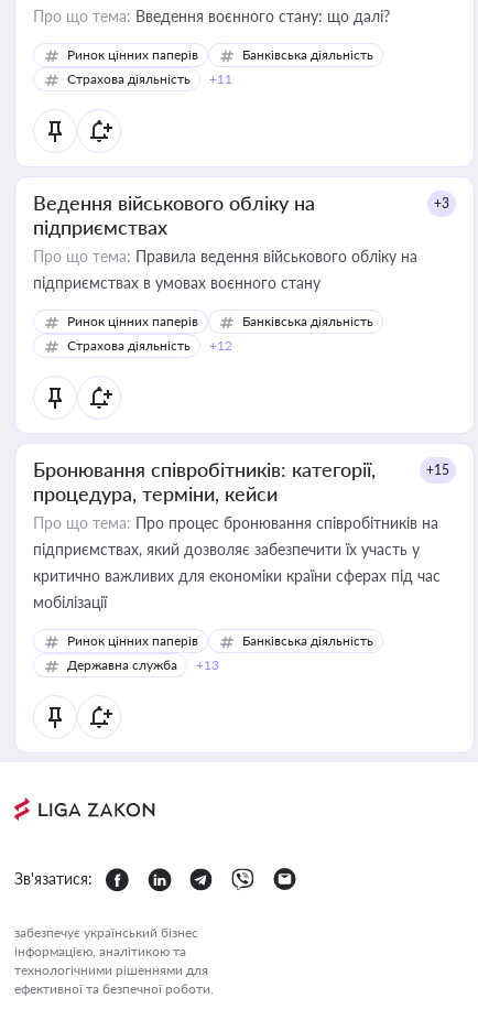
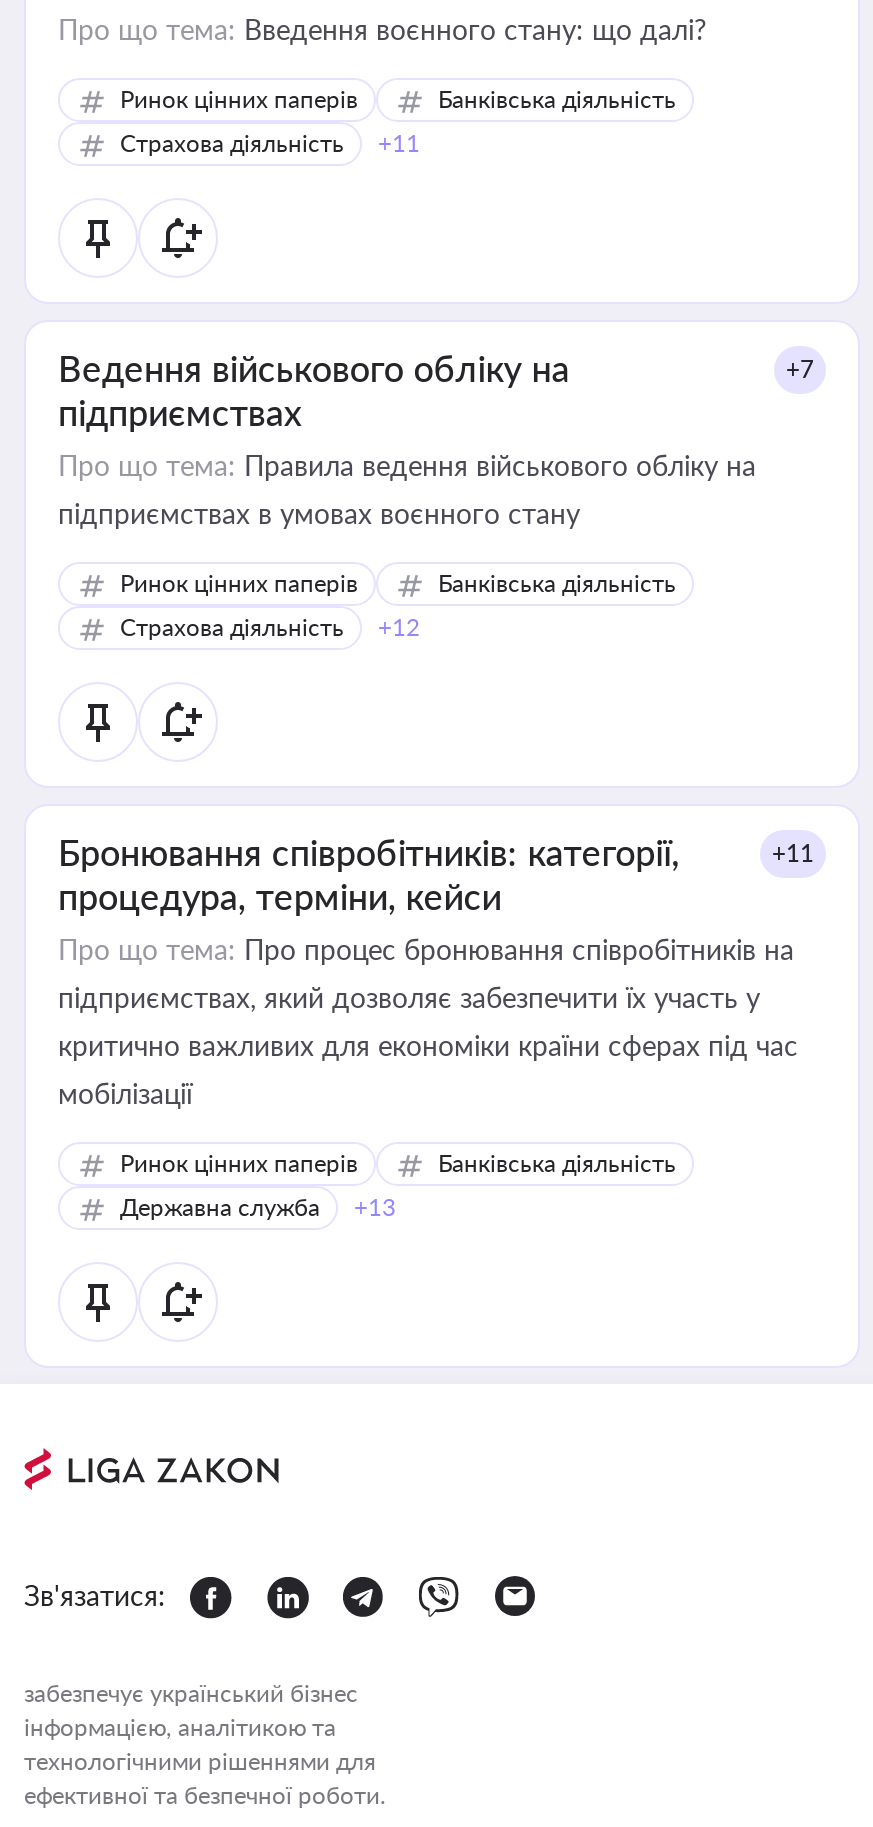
[434,195,449,211] +3 -> [786,354,814,384] +7
[426,462,449,478] +15 -> [772,838,814,868] +11

